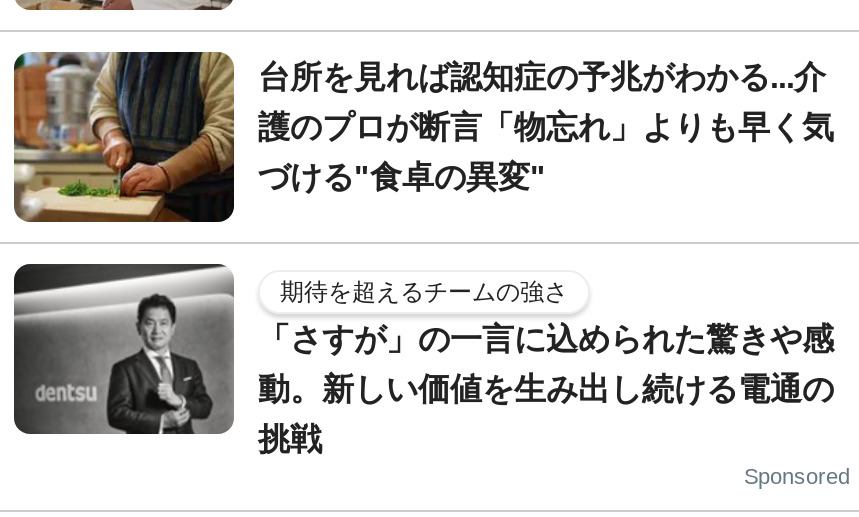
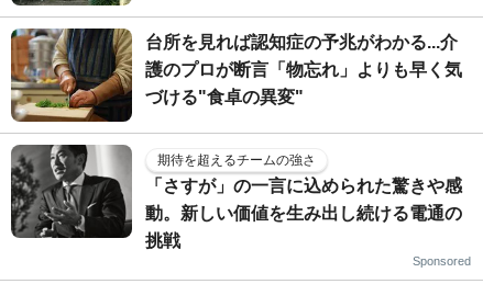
[14,262,234,436] [image] -> [11,145,132,238] [image]

